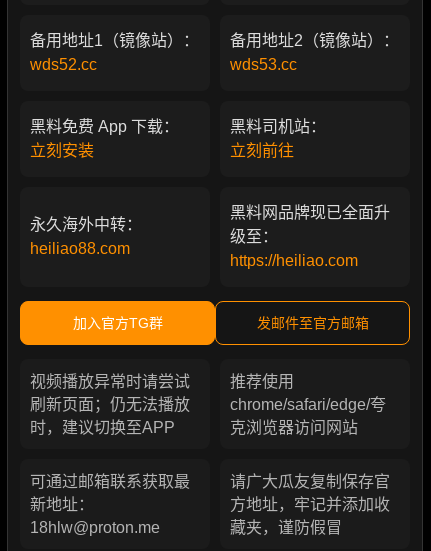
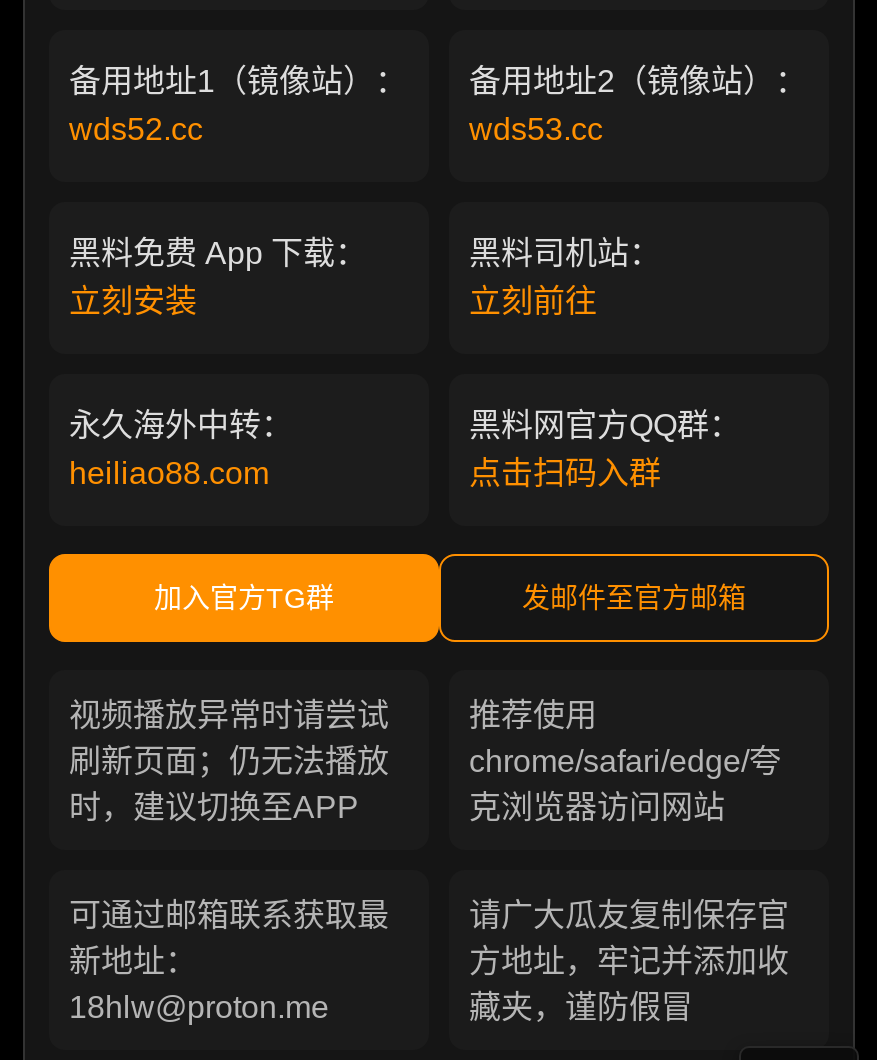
[230,204,390,269] 黑料网品牌现已全面升 | 级至： | https://heiliao.com -> [469,409,741,491] 黑料网官方QQ群： | 点击扫码入群

